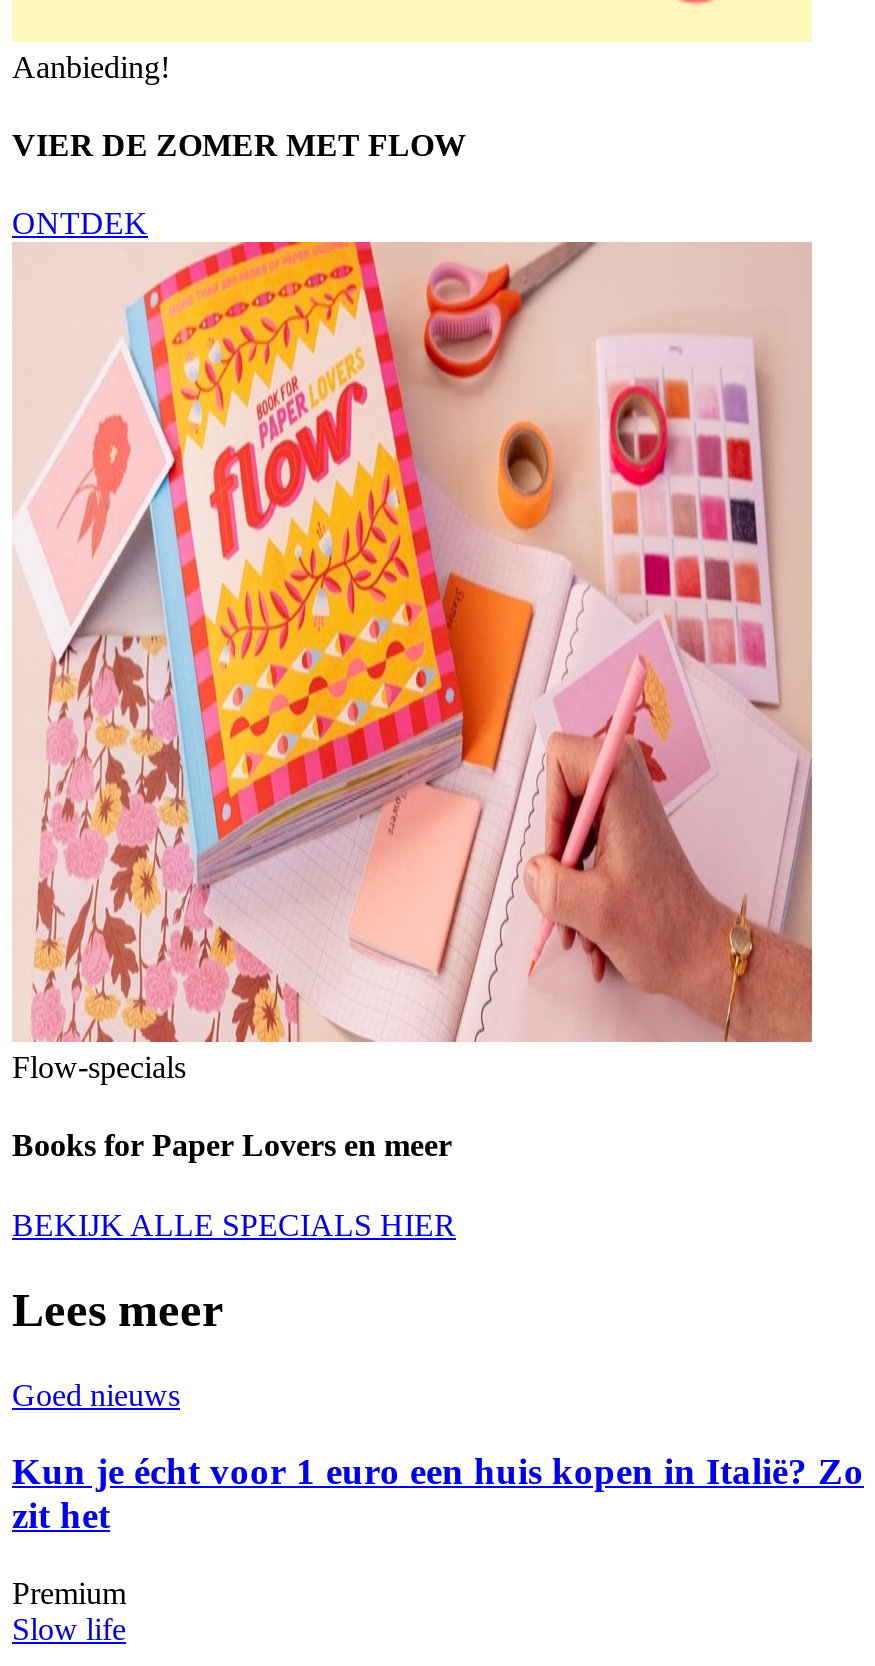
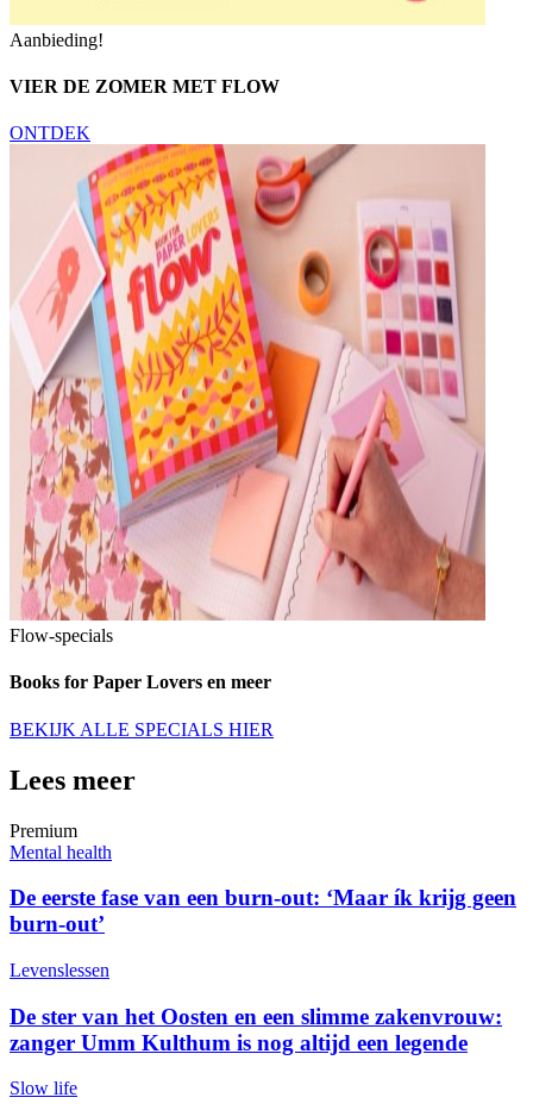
[12,1377,864,1536] Goed nieuws | Kun je écht voor 1 euro een huis kopen in Italië? Zo | zit het -> none
moved [12,1576,126,1610] -> [10,820,77,840]: Premium
none -> [10,841,516,1055] Mental health | De eerste fase van een burn-out: ‘Maar ík krijg geen | burn-out’ | Levenslessen | De ster van het Oosten en een slimme zakenvrouw: | zanger Umm Kulthum is nog altijd een legende

